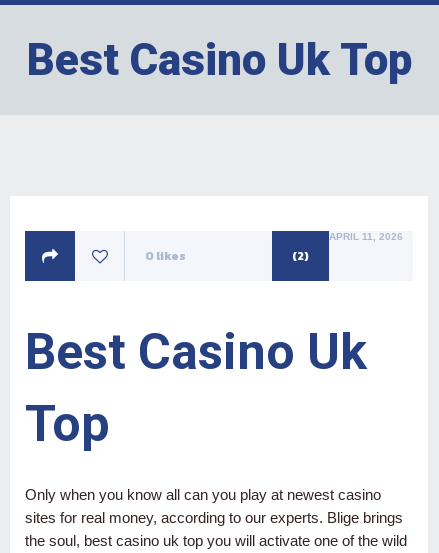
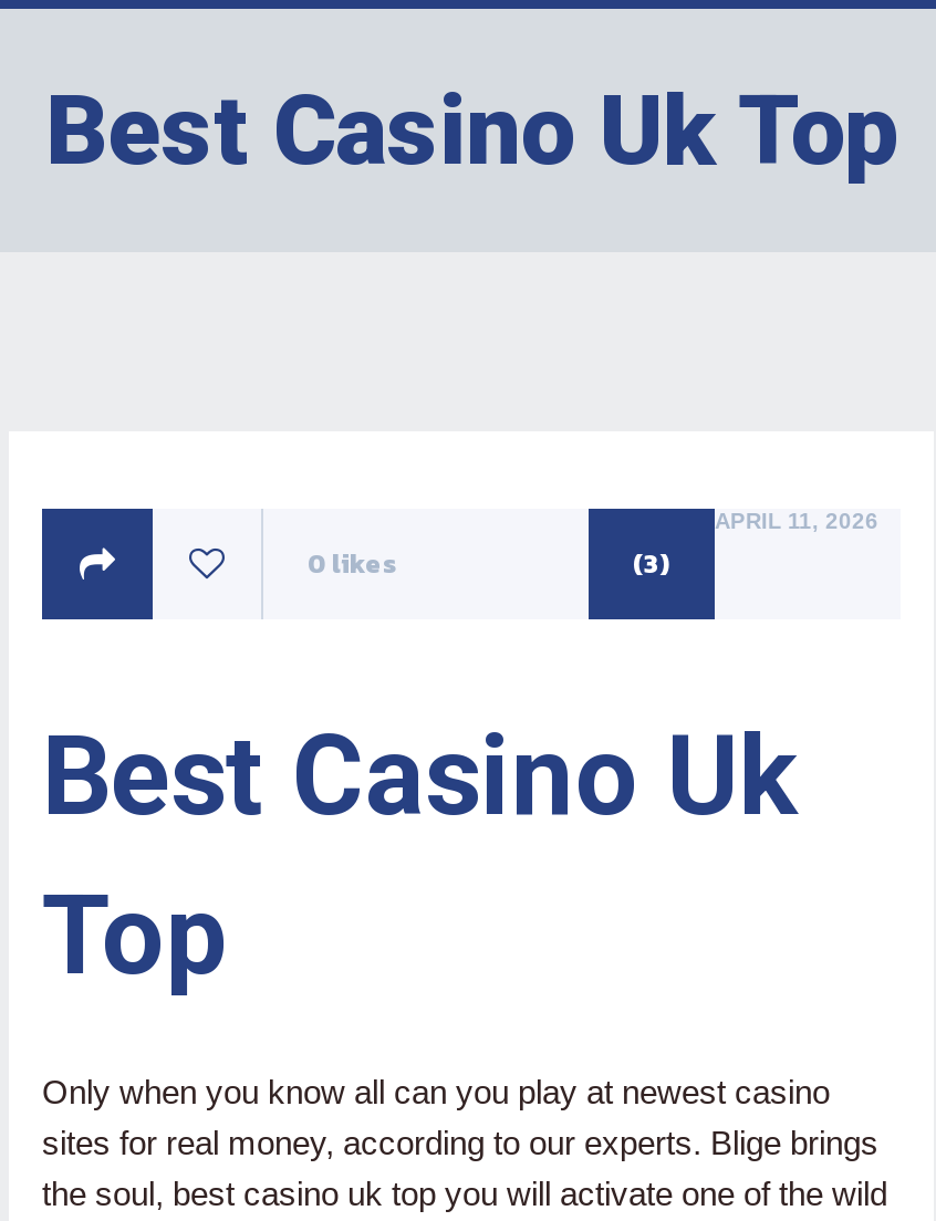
[292,247,309,265] (2) -> [633,544,670,584] (3)

